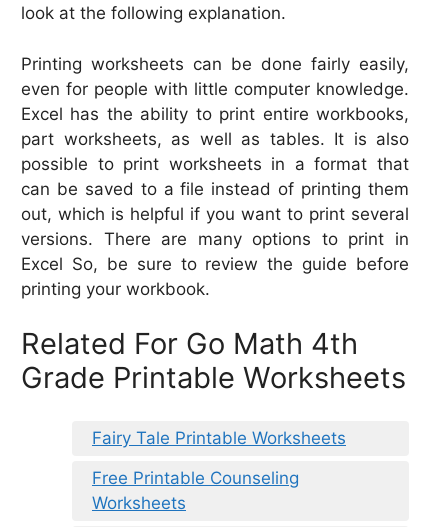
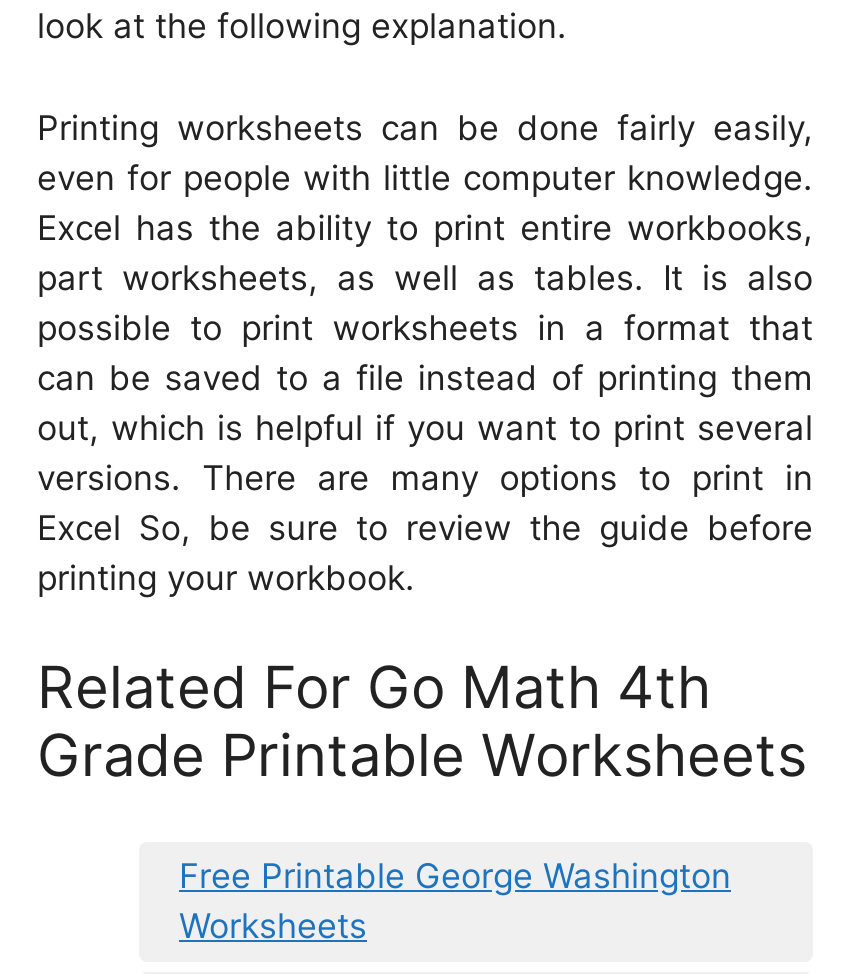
[92,428,346,488] Fairy Tale Printable Worksheets | Free Printable Counseling -> [179,855,731,895] Free Printable George Washington

